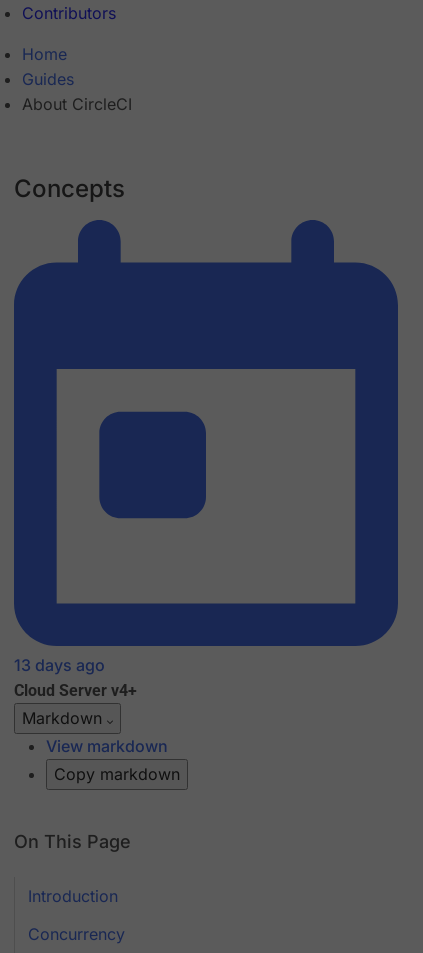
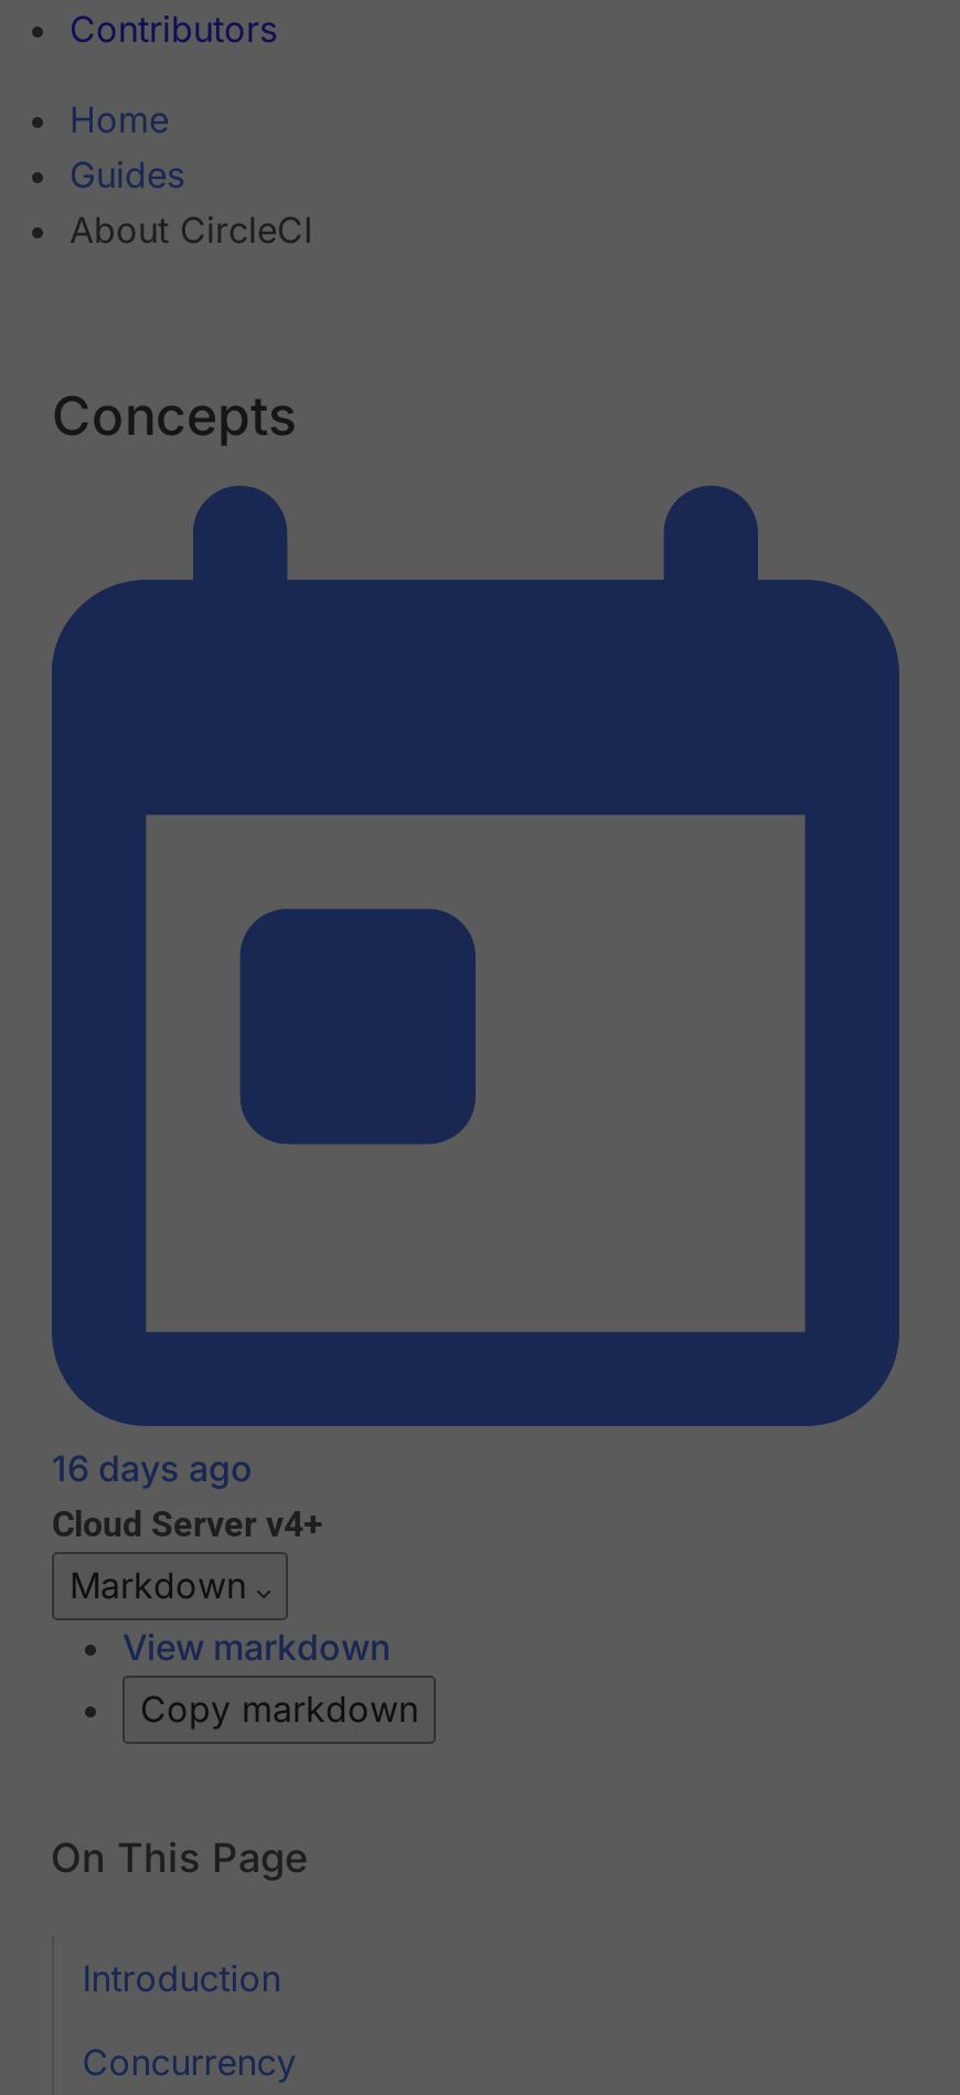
[14,655,105,675] 13 days ago -> [52,1447,253,1491] 16 days ago

